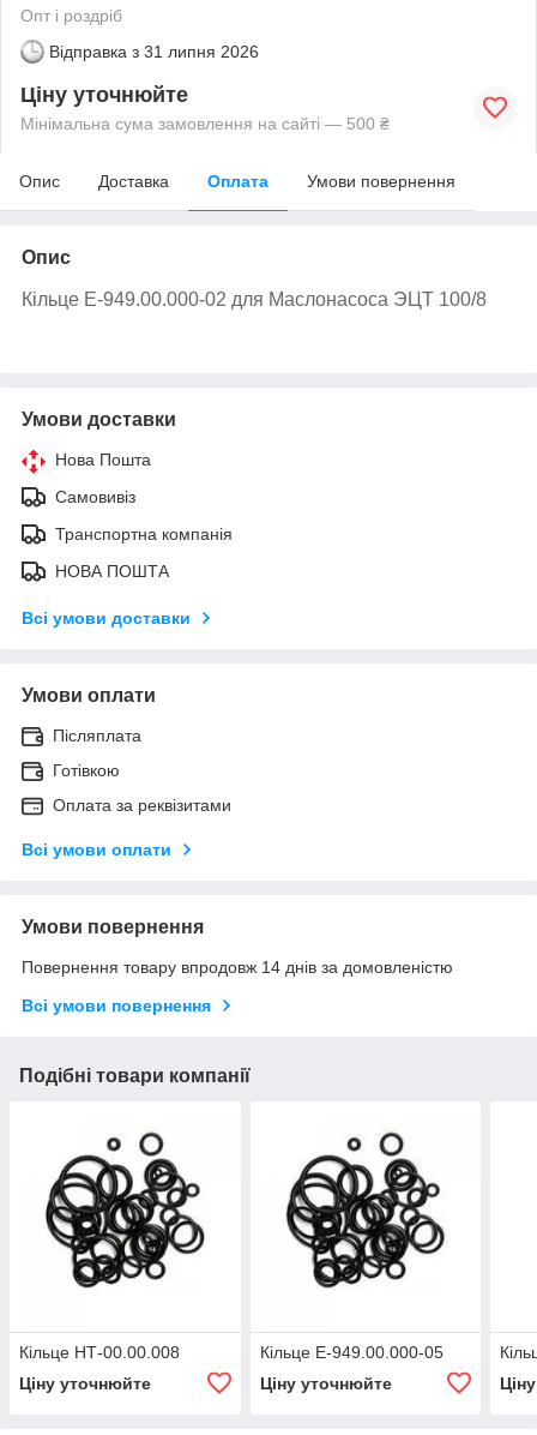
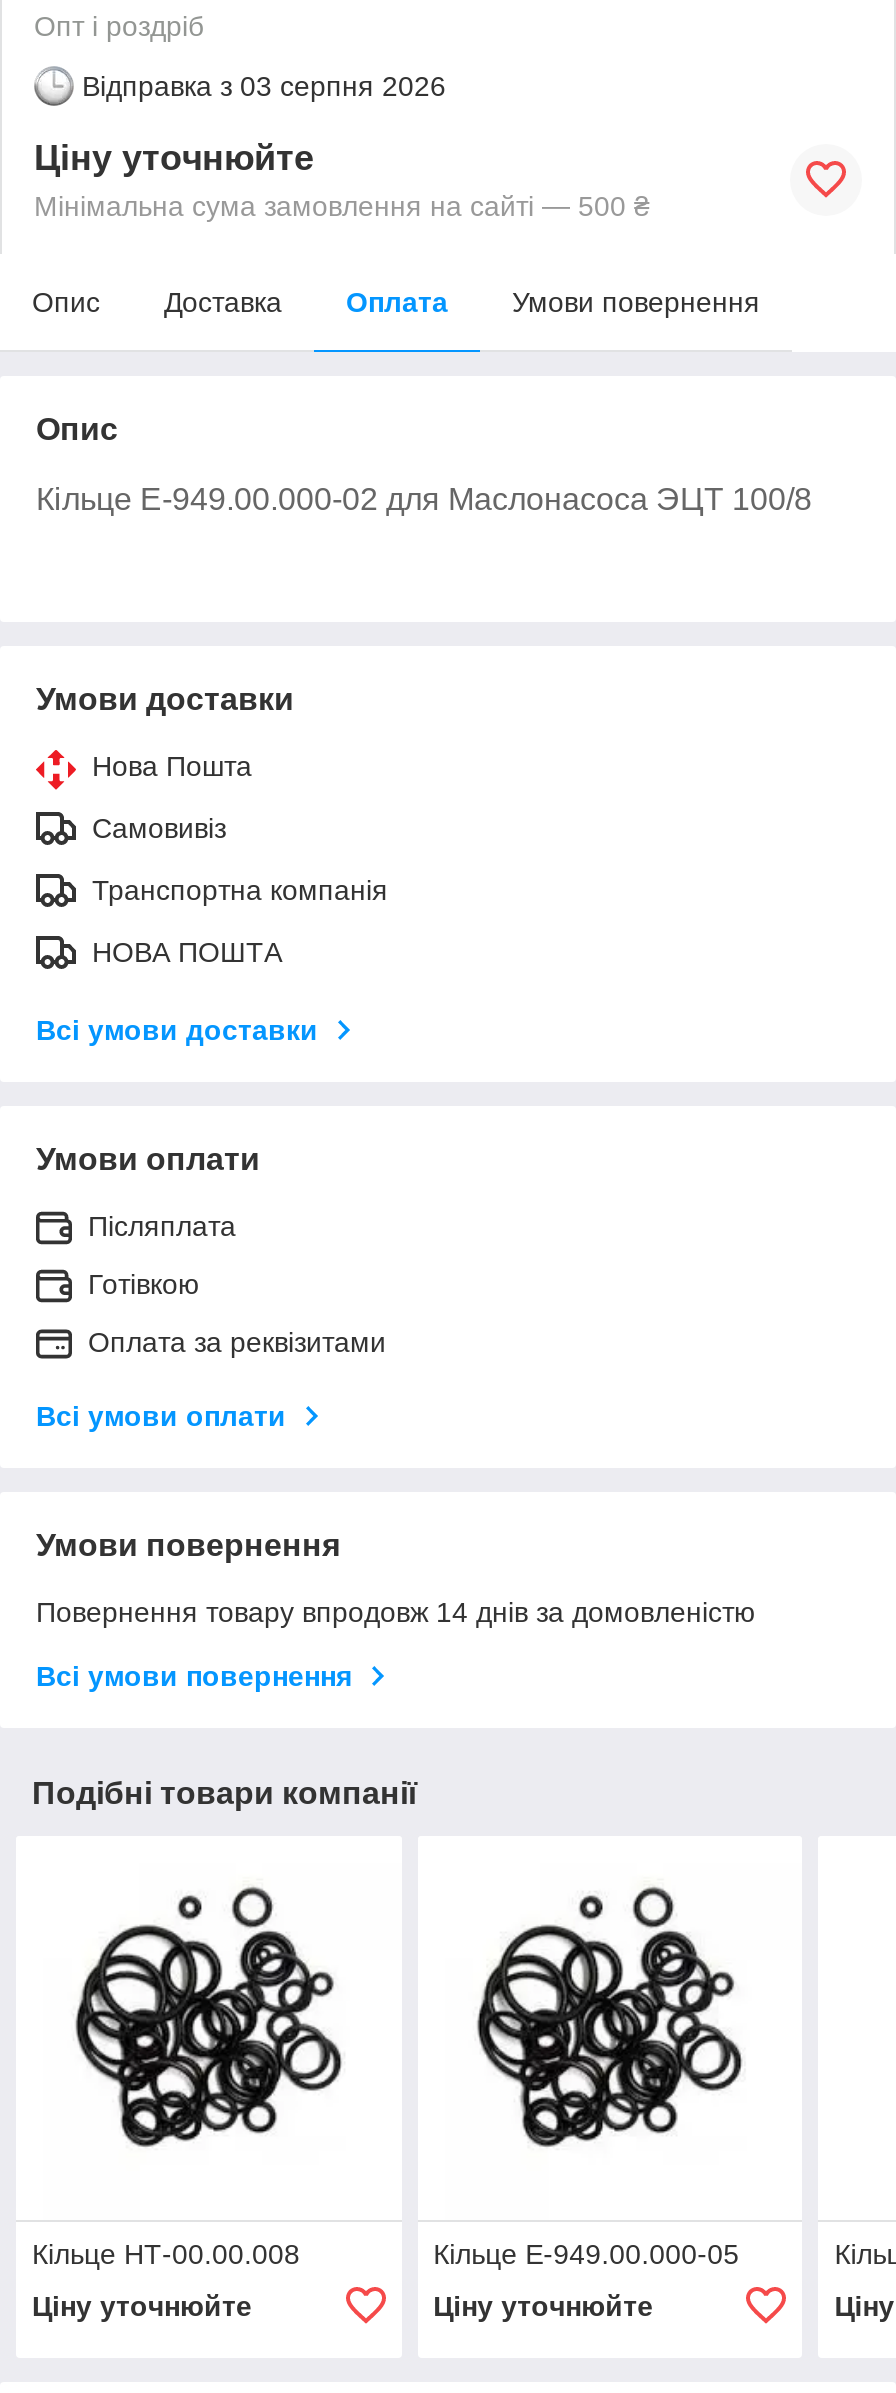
[49,42,259,61] Відправка з 31 липня 2026 -> [82,70,446,102] Відправка з 03 серпня 2026

